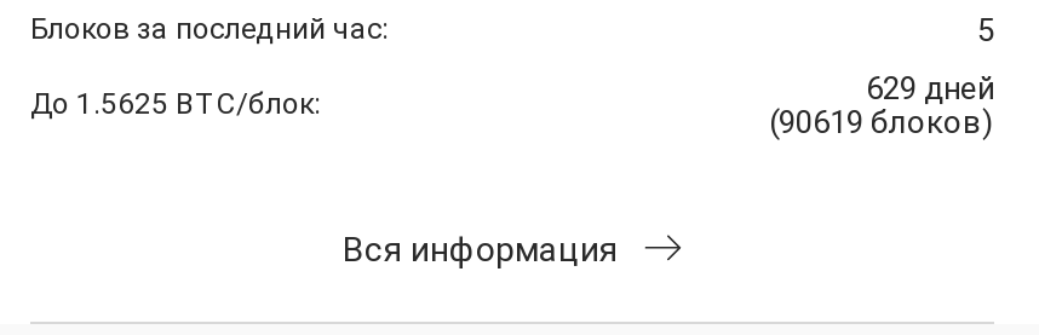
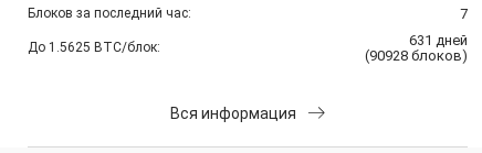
[977,11,994,47] 5 -> [460,5,468,21] 7
[866,69,994,105] 629 дней -> [409,31,468,48] 631 дней
[769,103,994,139] (90619 блоков) -> [365,47,468,63] (90928 блоков)

